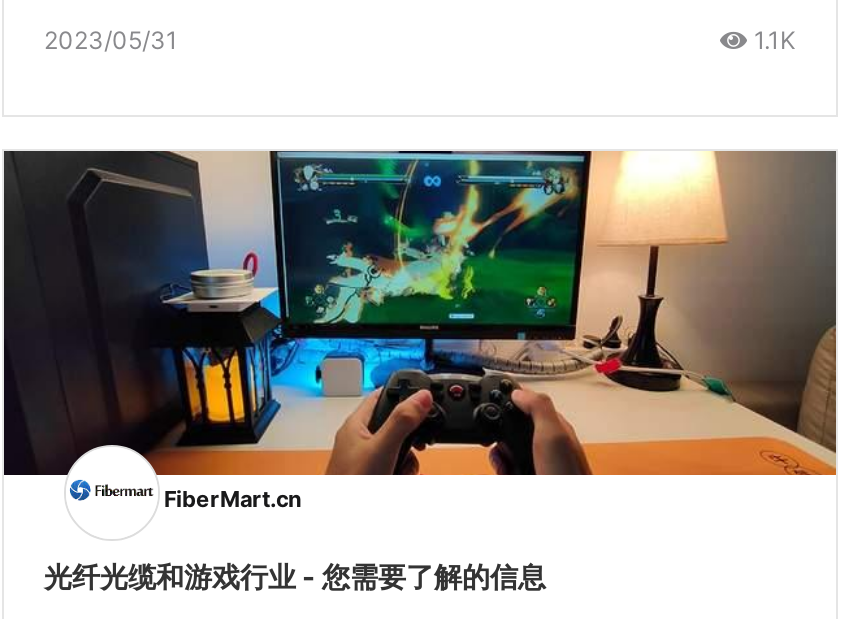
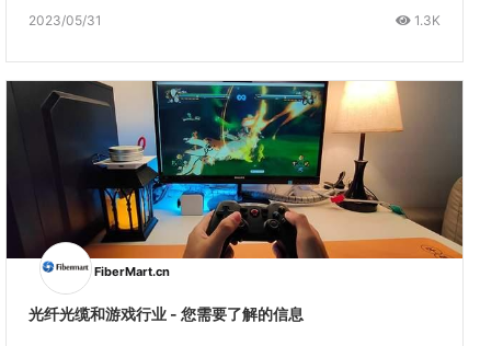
[754,25,796,55] 1.1K -> [414,12,441,28] 1.3K

